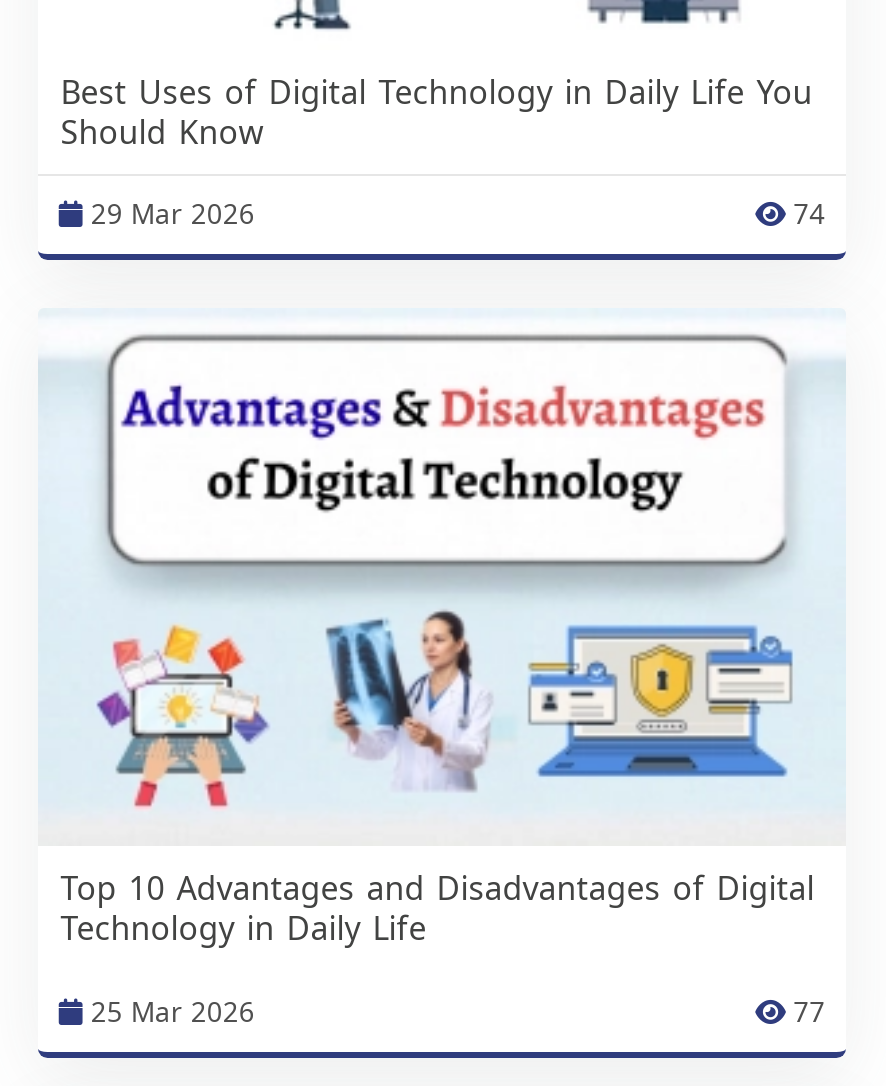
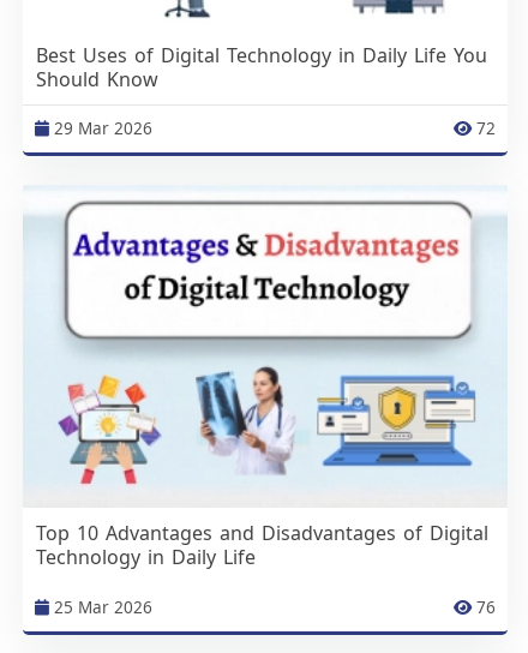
[793,195,825,233] 74 -> [476,117,495,140] 72
[793,992,825,1030] 77 -> [476,595,495,618] 76

